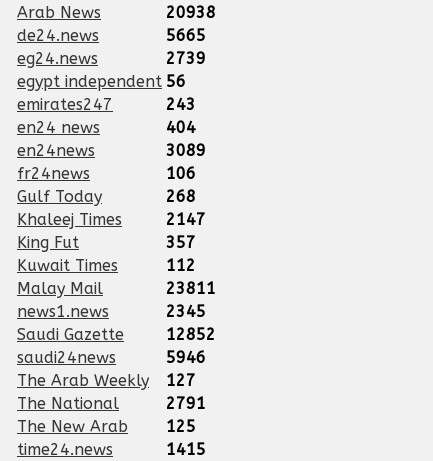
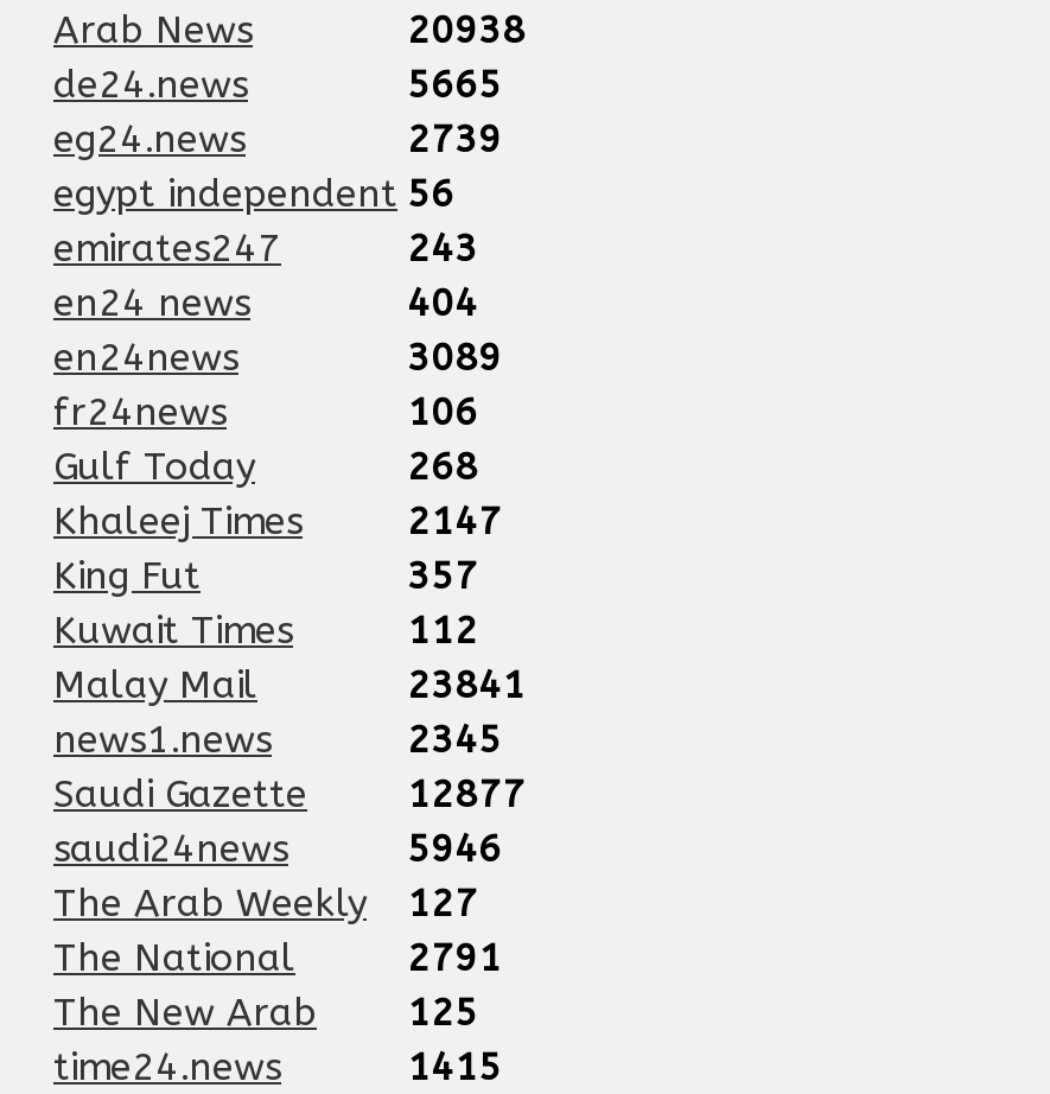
[166,279,216,298] 23811 -> [407,662,526,707] 23841
[166,325,216,344] 12852 -> [407,771,526,816] 12877

